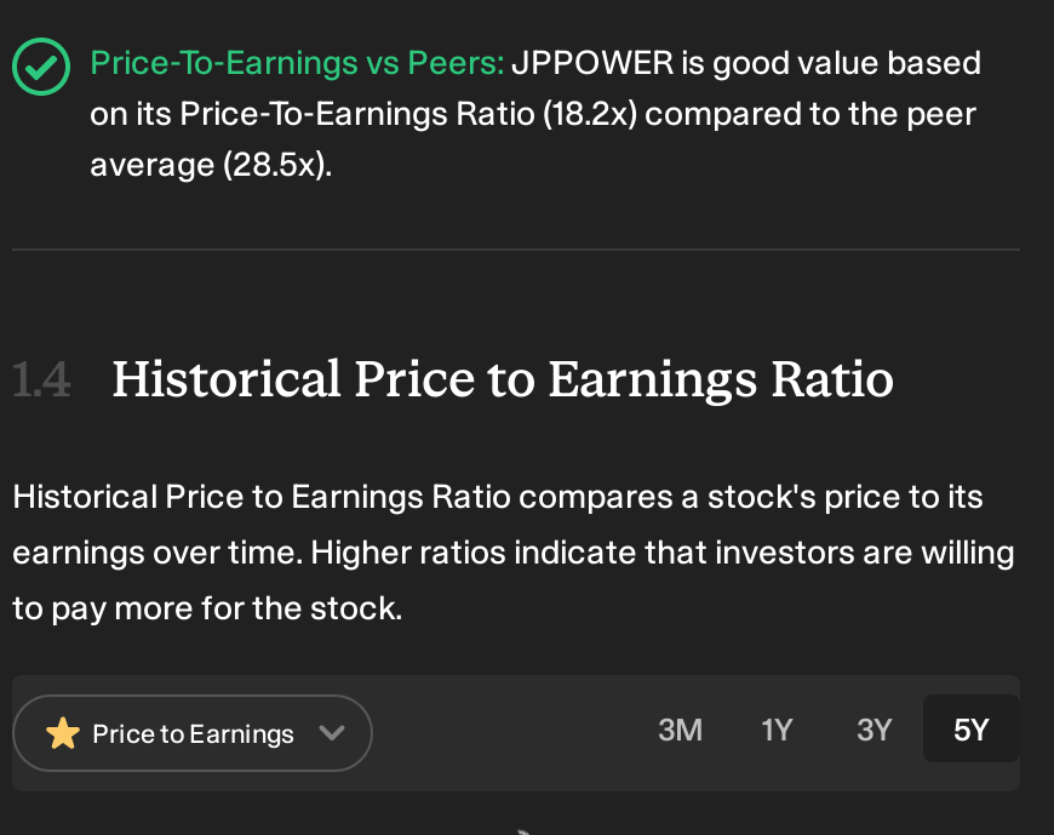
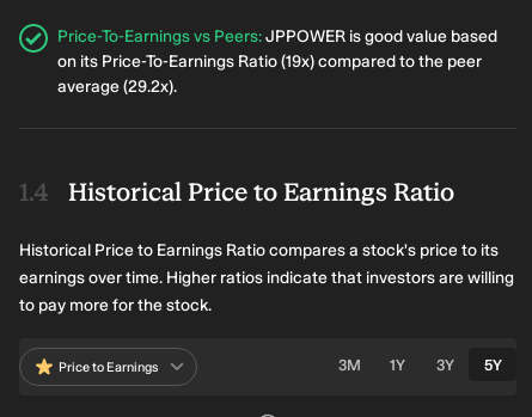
[90,93,976,135] on its Price-To-Earnings Ratio (18.2x) compared to the peer -> [57,51,482,72] on its Price-To-Earnings Ratio (19x) compared to the peer
[90,144,332,185] average (28.5x). -> [57,76,177,97] average (29.2x).

